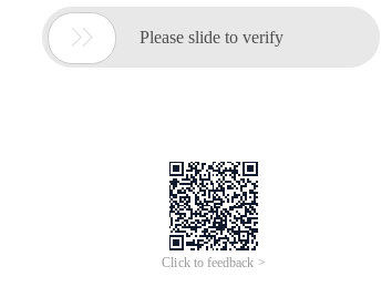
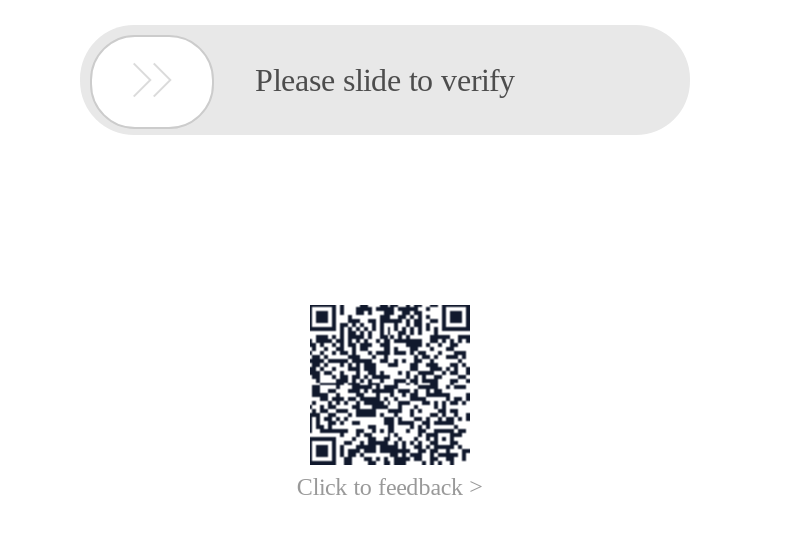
[168,161,259,252] [image] -> [308,303,470,467] [image]

